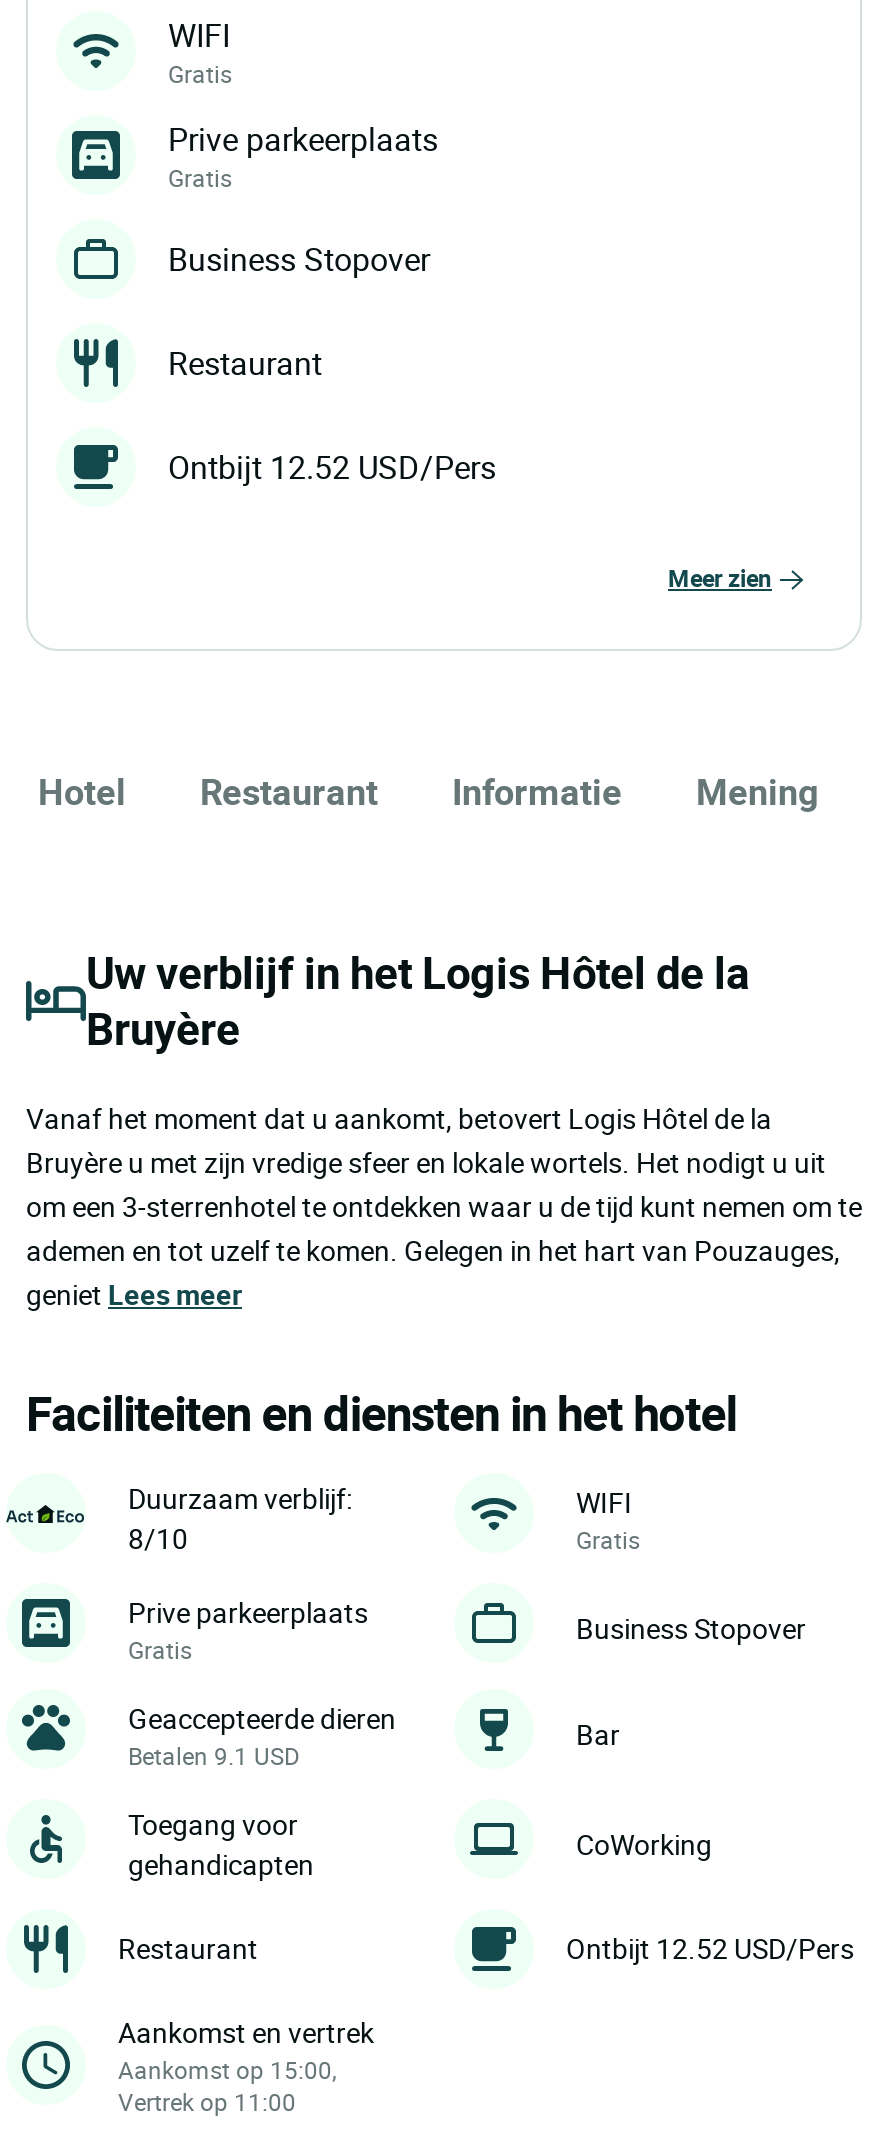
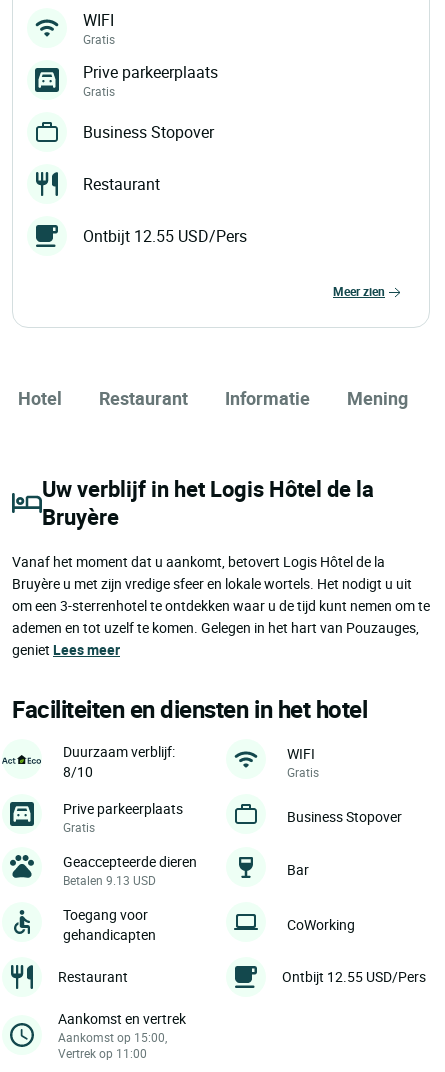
[168,445,496,489] Ontbijt 12.52 USD/Pers -> [83,225,247,247] Ontbijt 12.55 USD/Pers
[128,1739,300,1771] Betalen 9.1 USD -> [63,872,156,888] Betalen 9.13 USD
[566,1929,854,1967] Ontbijt 12.52 USD/Pers -> [282,967,426,986] Ontbijt 12.55 USD/Pers

